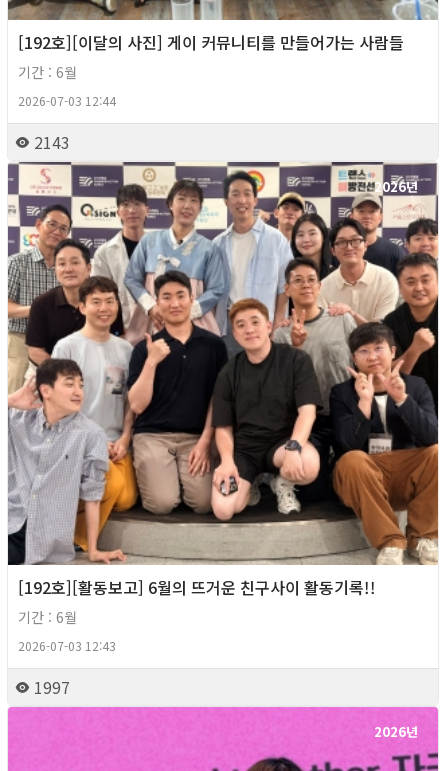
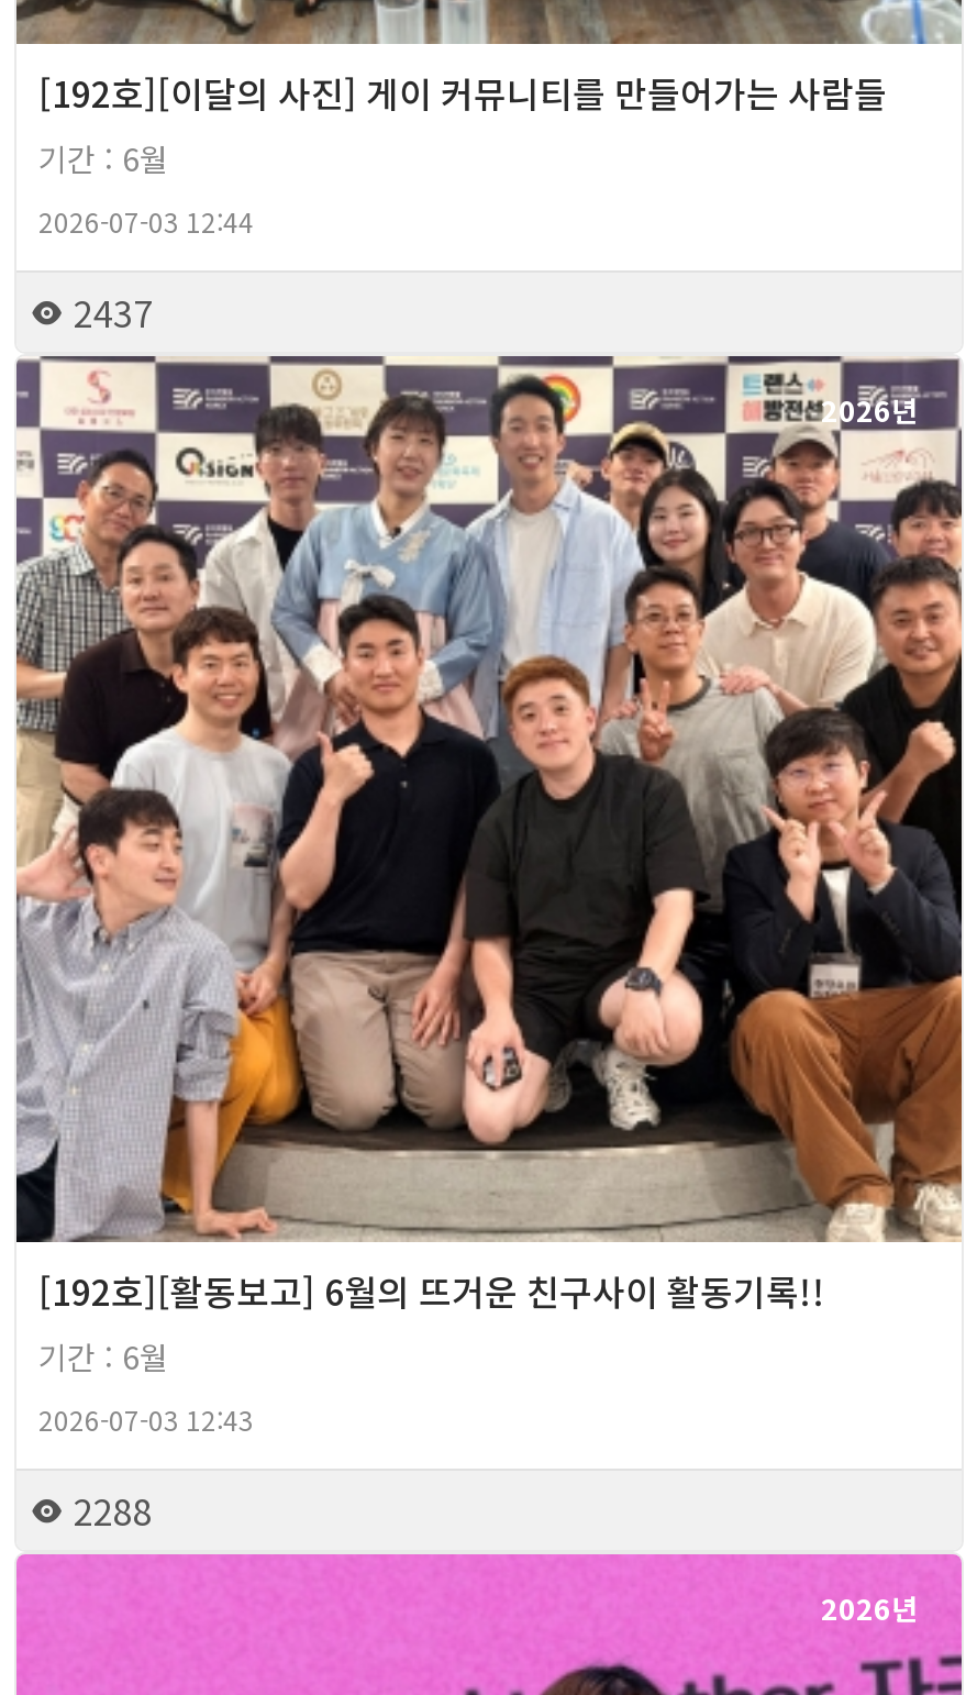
[30,130,70,154] 2143 -> [65,286,153,339] 2437
[30,675,70,699] 1997 -> [65,1484,153,1537] 2288

